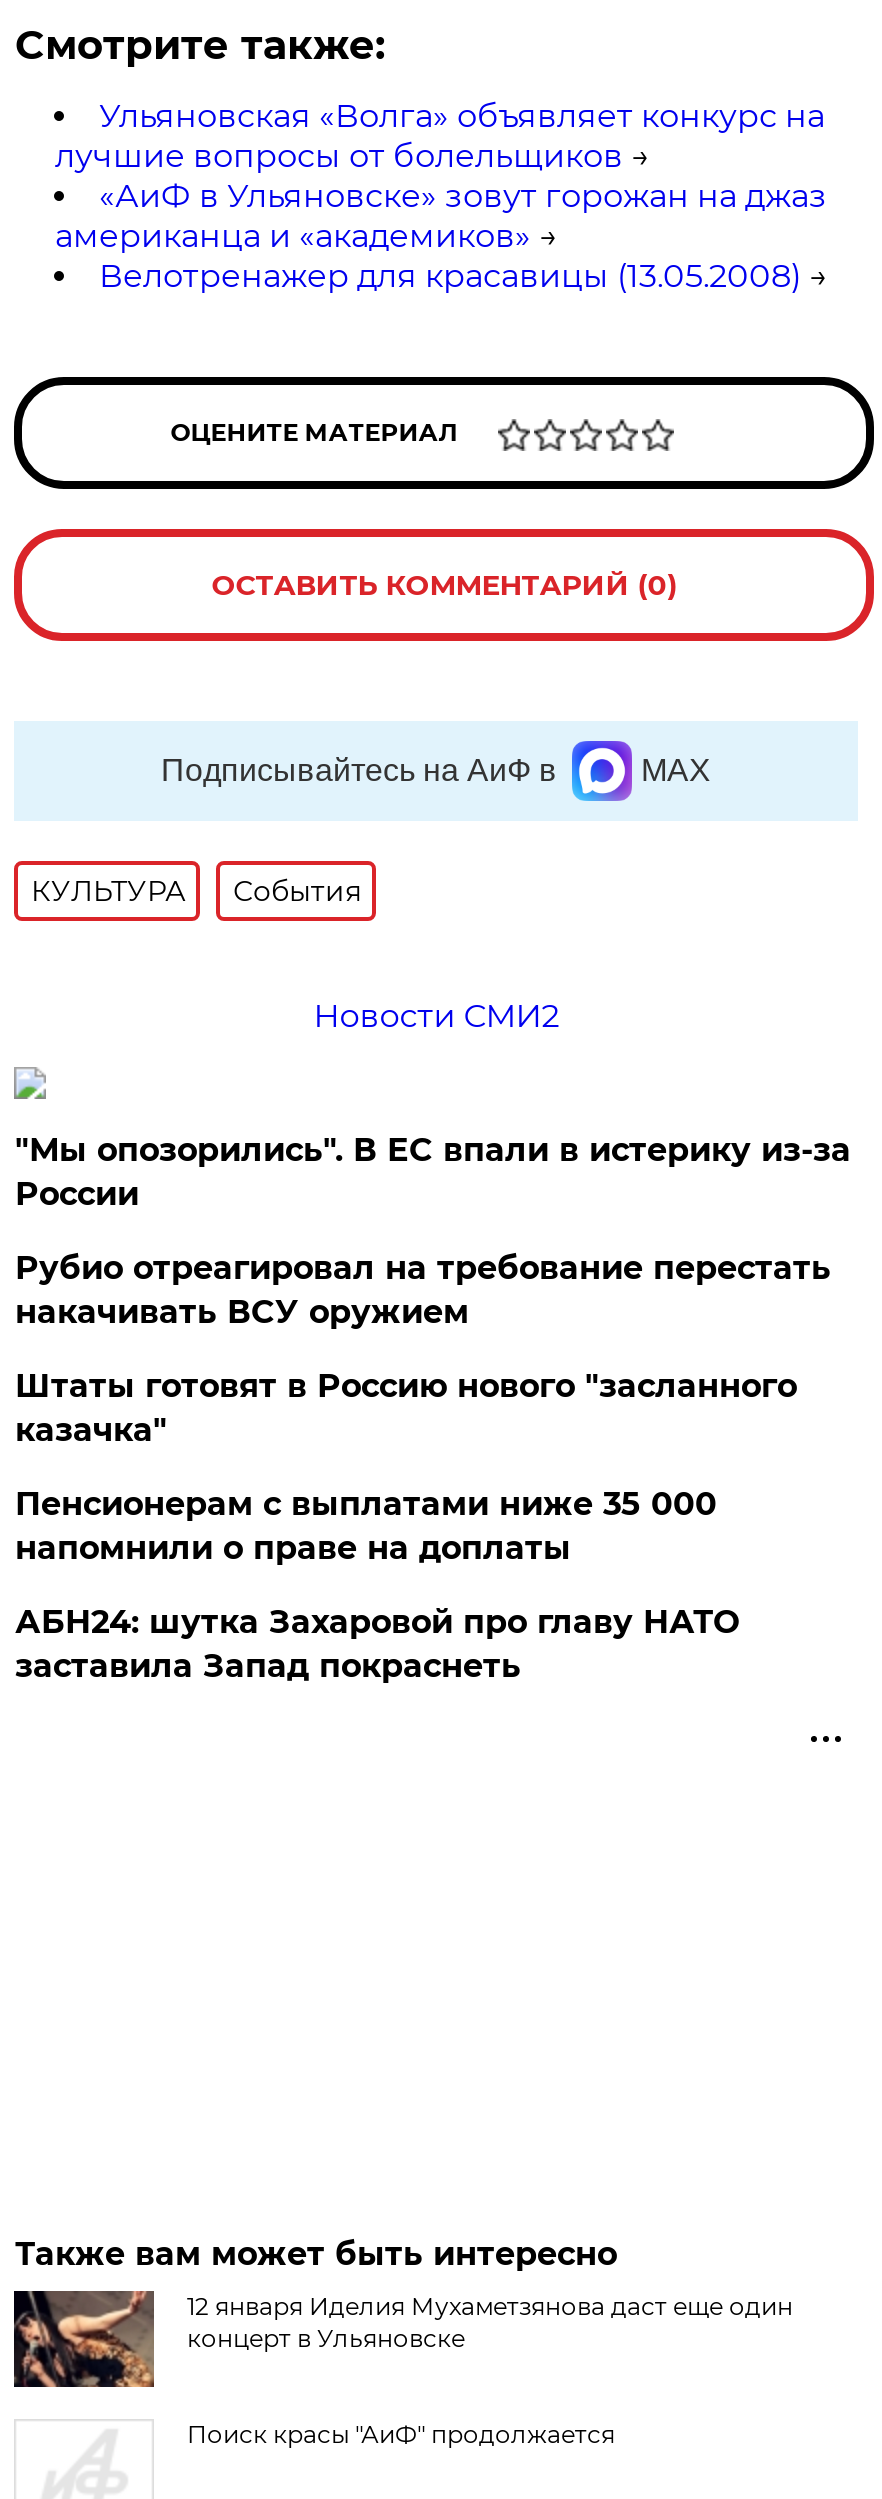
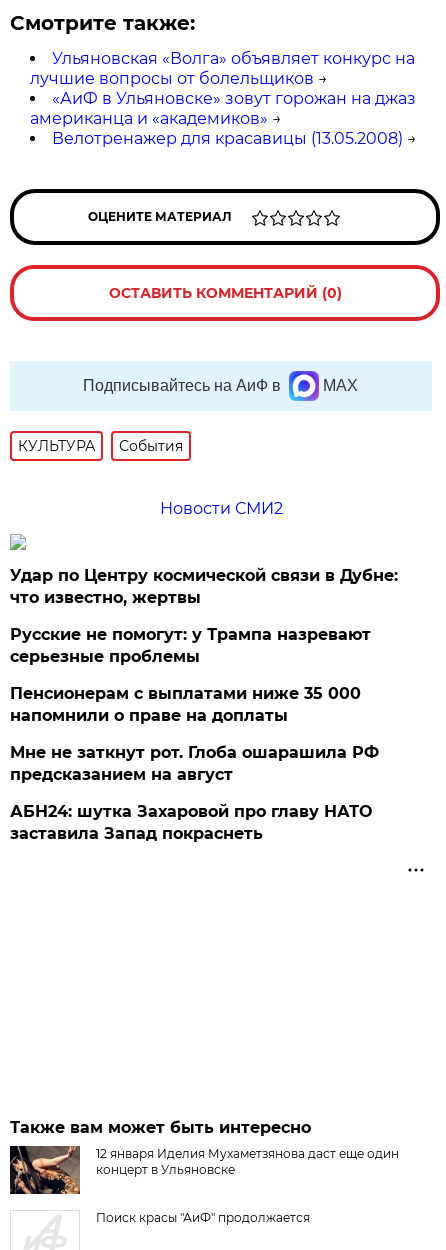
[15,1131,851,1449] "Мы опозорились". В ЕС впали в истерику из-за | России | Рубио отреагировал на требование перестать | накачивать ВСУ оружием | Штаты готовят в Россию нового "засланного | казачка" -> [10,566,398,666] Удар по Центру космической связи в Дубне: | что известно, жертвы | Русские не помогут: у Трампа назревают | серьезные проблемы
moved [15,1485,717,1567] -> [10,684,361,725]: Пенсионерам с выплатами ниже 35 000 | напомнили о праве на доплаты
none -> [10,743,379,784] Мне не заткнут рот. Глоба ошарашила РФ | предсказанием на август

